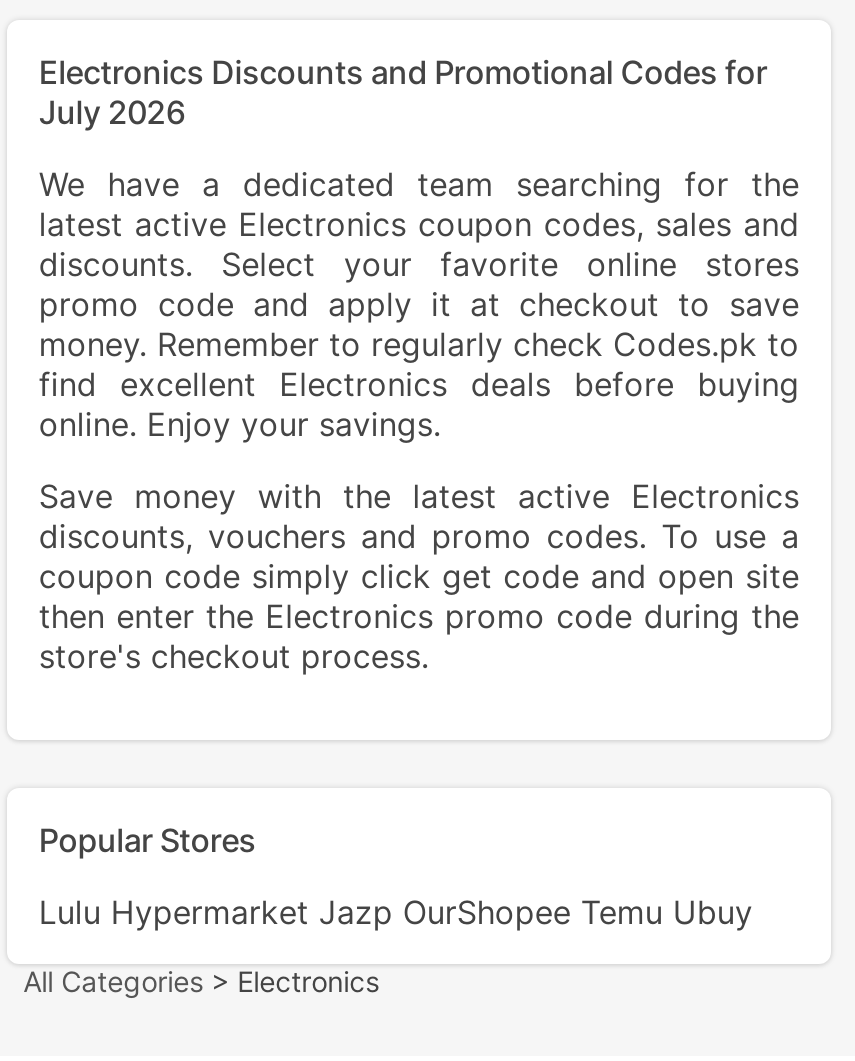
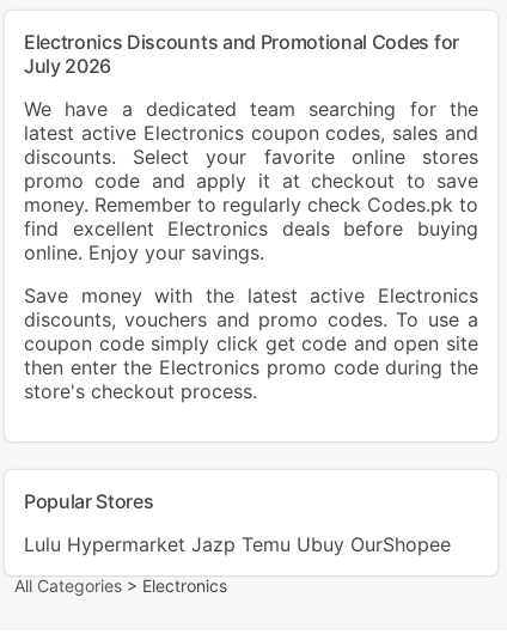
[39,892,753,932] Lulu Hypermarket Jazp OurShopee Temu Ubuy -> [24,532,451,556] Lulu Hypermarket Jazp Temu Ubuy OurShopee

